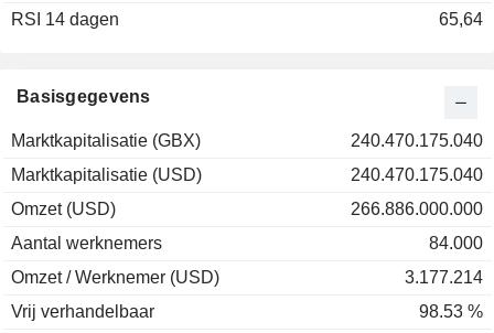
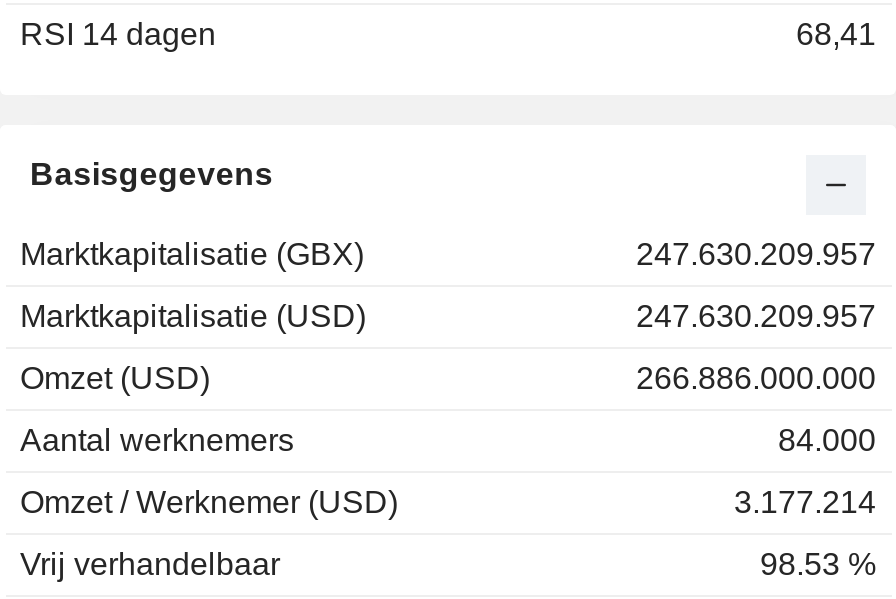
[439,10,483,29] 65,64 -> [796,17,876,51] 68,41
[351,131,483,150] 240.470.175.040 -> [636,237,876,271] 247.630.209.957
[351,166,483,184] 240.470.175.040 -> [636,299,876,333] 247.630.209.957

